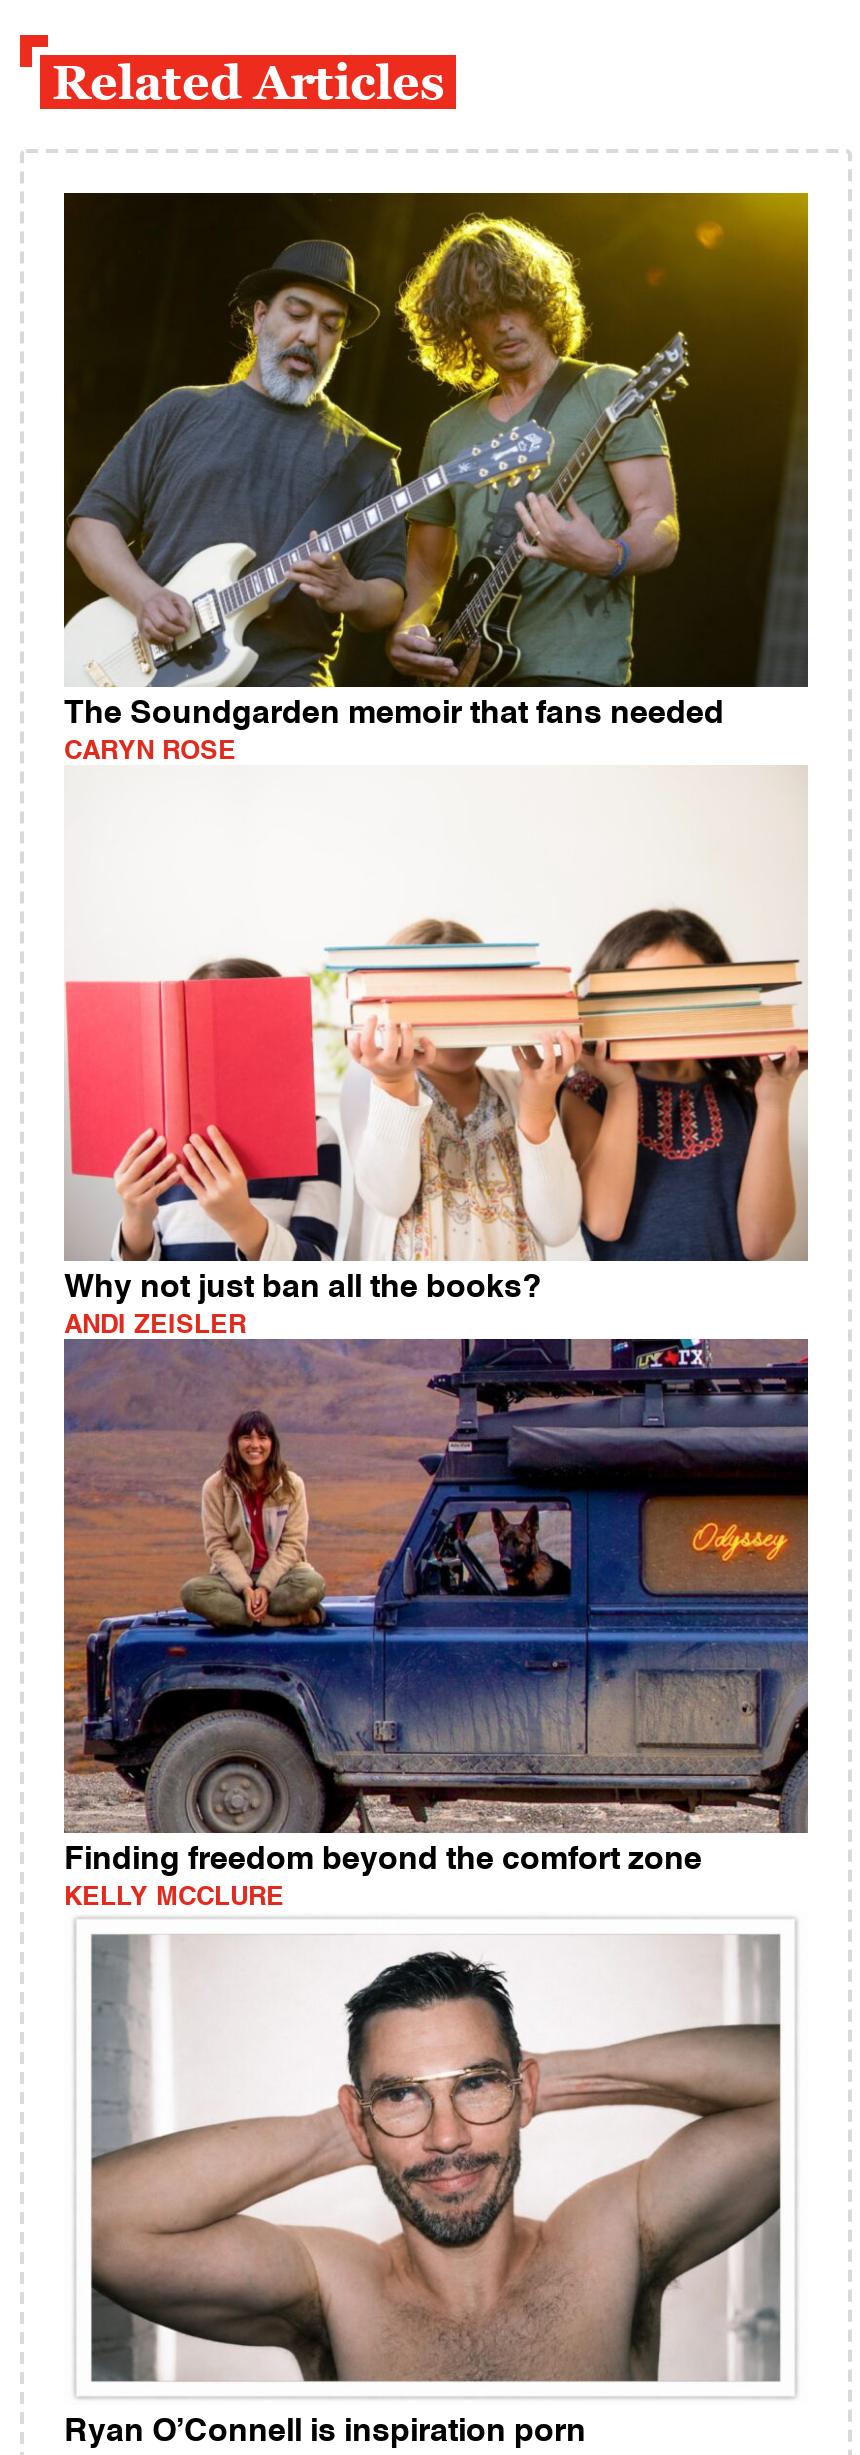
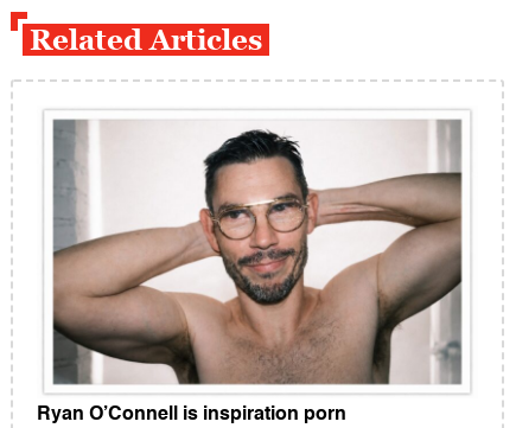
[62,191,810,766] [image] | The Soundgarden memoir that fans needed | CARYN ROSE -> none
[64,765,810,1339] [image] | Why not just ban all the books? | ANDI ZEISLER -> none
[62,1337,810,1911] [image] | Finding freedom beyond the comfort zone | KELLY MCCLURE -> none

